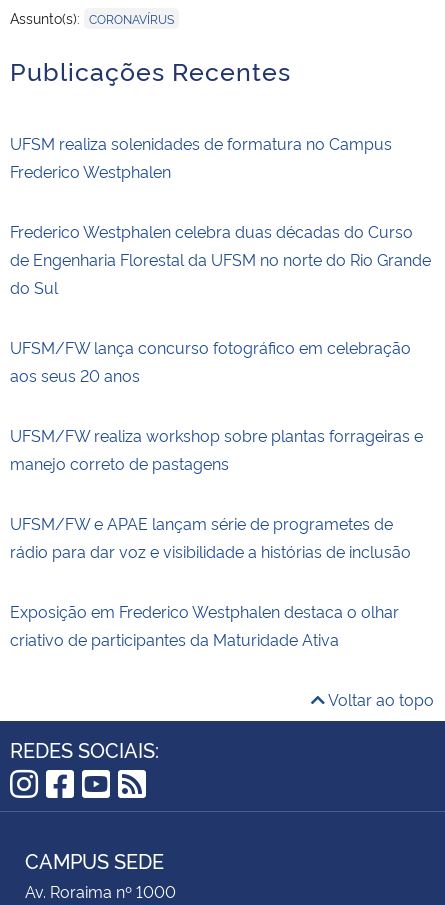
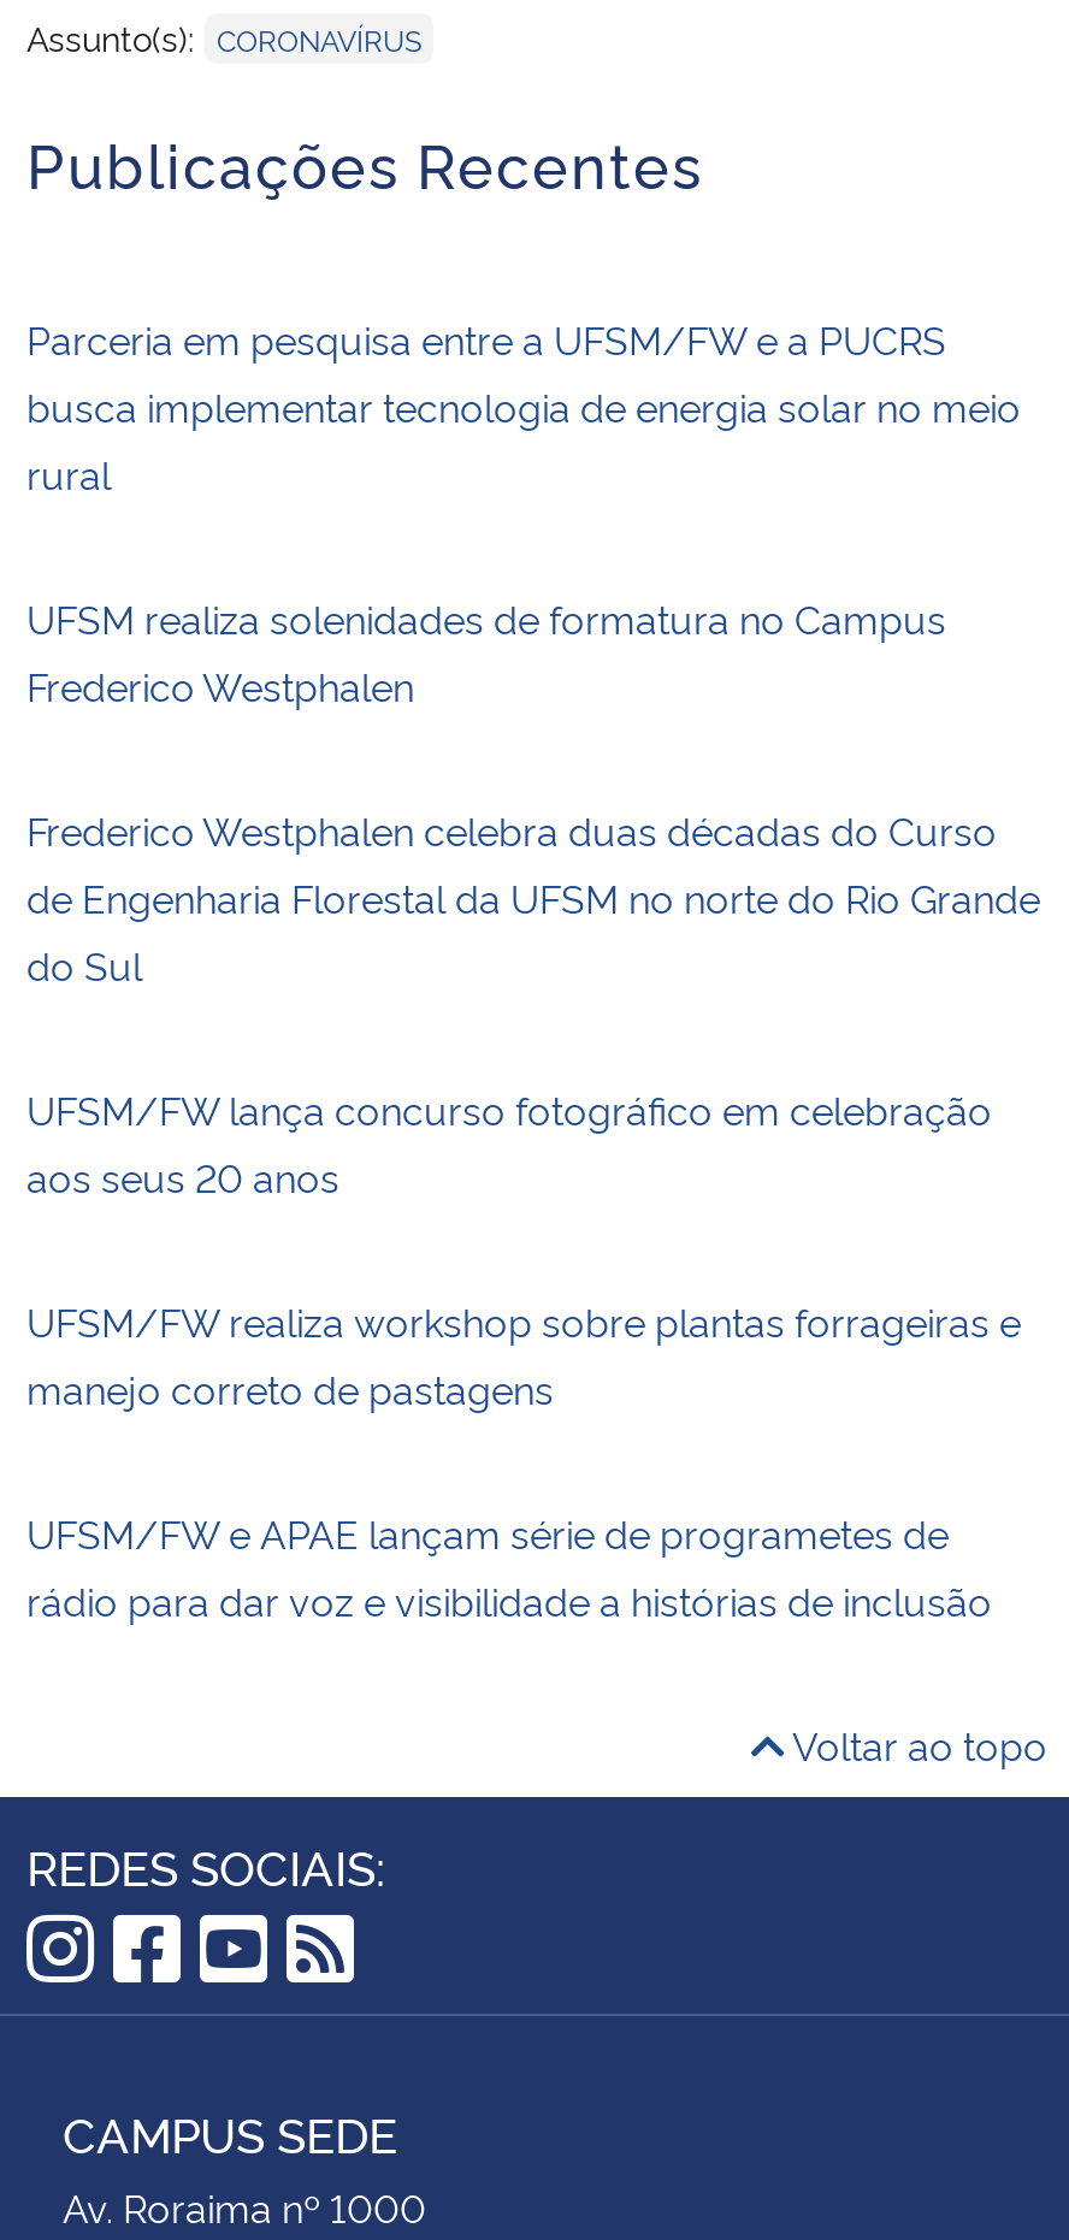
none -> [26,311,1021,499] Parceria em pesquisa entre a UFSM/FW e a PUCRS | busca implementar tecnologia de energia solar no meio | rural
moved [10,132,431,562] -> [26,590,1040,1625]: UFSM realiza solenidades de formatura no Campus | Frederico Westphalen | Frederico Westphalen celebra duas décadas do Curso | ... | UFSM/FW e APAE lançam série de programetes de | rádio para dar voz e visibilidade a histórias de inclusão
[10,600,399,650] Exposição em Frederico Westphalen destaca o olhar | criativo de participantes da Maturidade Ativa -> none

